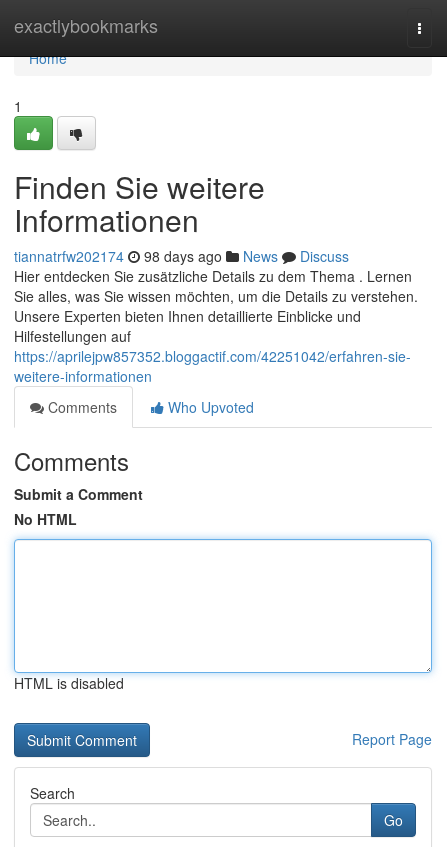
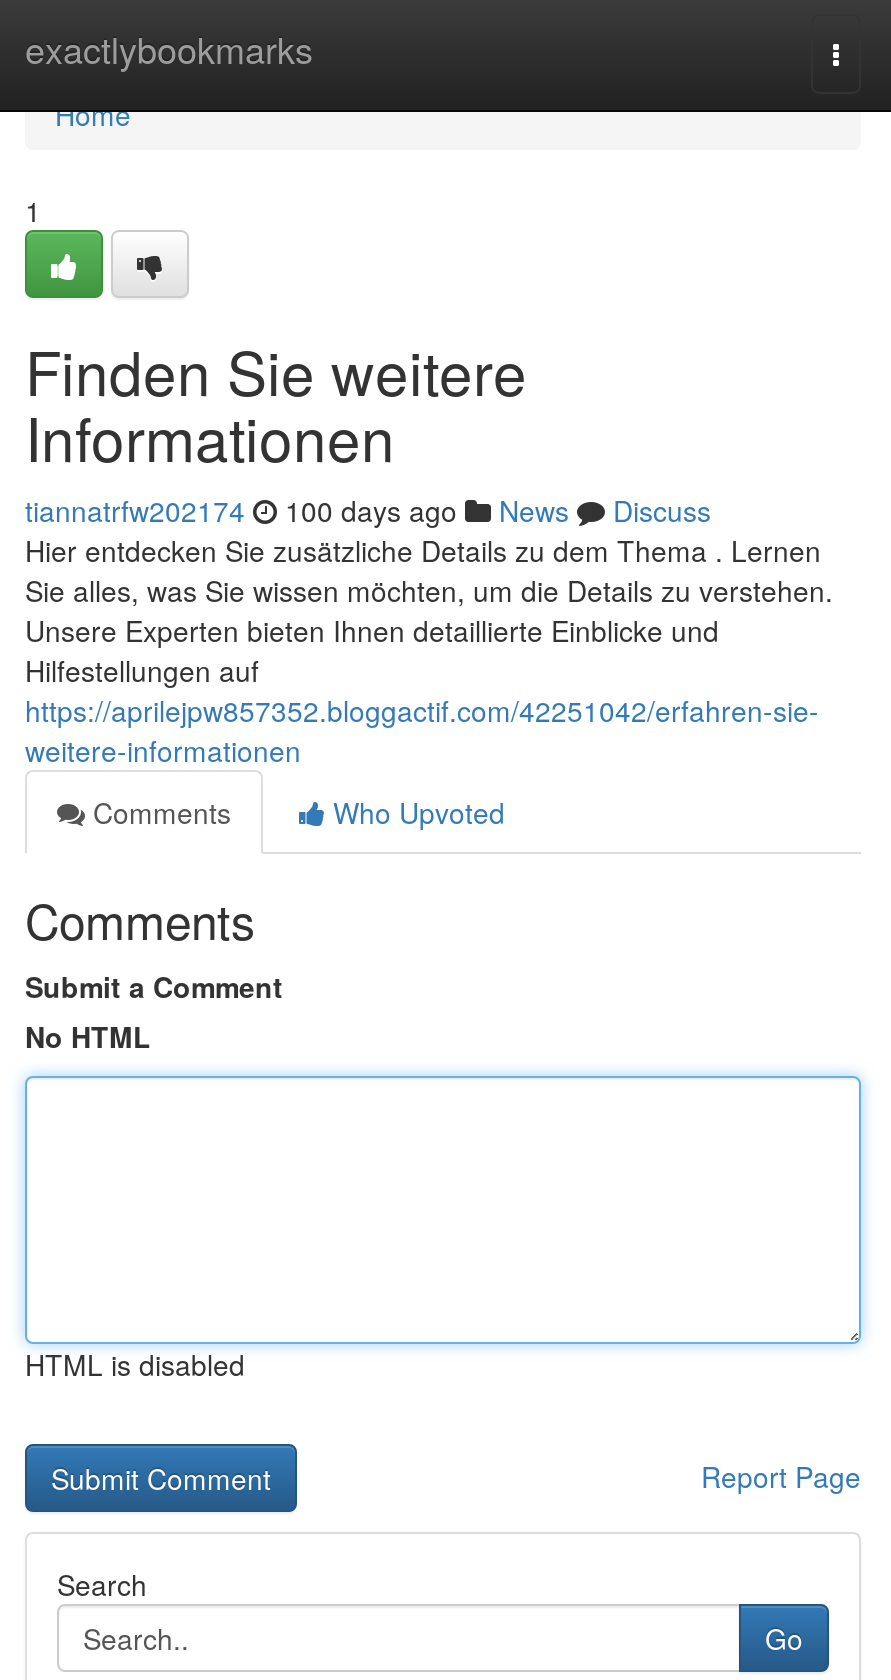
[14,246,349,266] tiannatrfw202174 98 days ago News Discuss -> [25,490,711,530] tiannatrfw202174 100 days ago News Discuss

